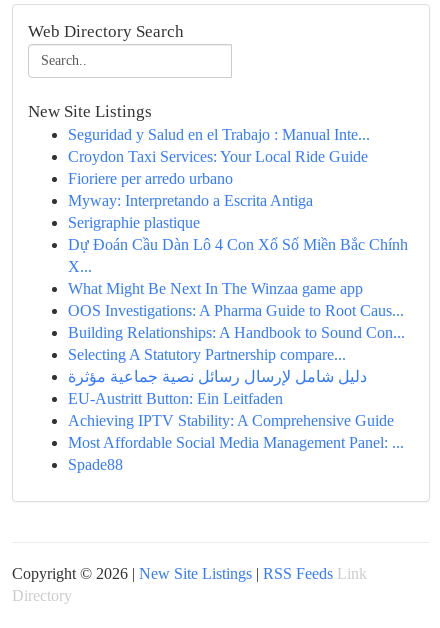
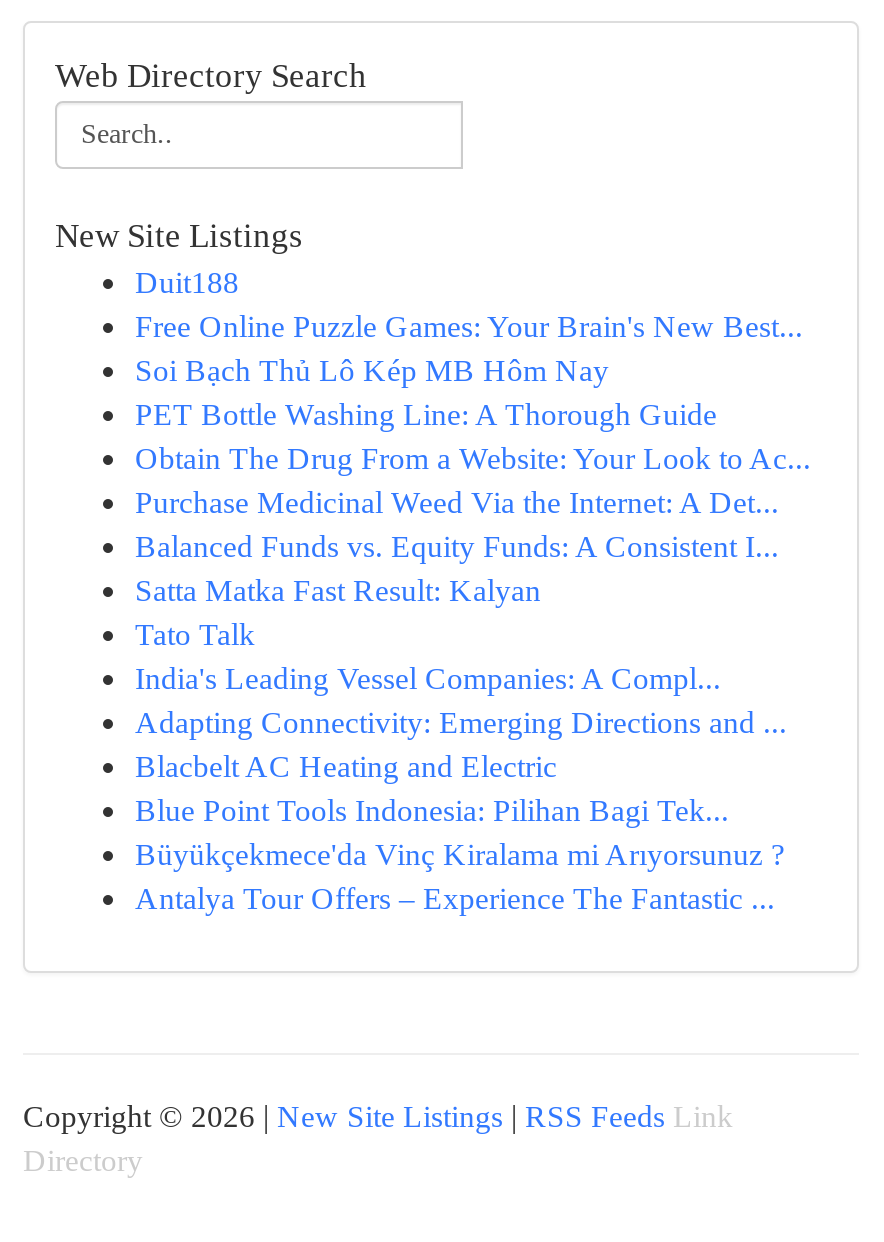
[68,126,408,473] Seguridad y Salud en el Trabajo : Manual Inte... | Croydon Taxi Services: Your Local Ride Guide | Fioriere per arredo urbano | Myway: Interpretando a Escrita Antiga | Serigraphie plastique | Dự Đoán Cầu Dàn Lô 4 Con Xổ Số Miền Bắc Chính | X... | What Might Be Next In The Winzaa game app | OOS Investigations: A Pharma Guide to Root Caus... | Building Relationships: A Handbook to Sound Con... | Selecting A Statutory Partnership compare... | دليل شامل لإرسال رسائل نصية جماعية مؤثرة | EU-Austritt Button: Ein Leitfaden | Achieving IPTV Stability: A Comprehensive Guide | Most Affordable Social Media Management Panel: ... | Spade88 -> [135,265,811,915] Duit188 | Free Online Puzzle Games: Your Brain's New Best... | Soi Bạch Thủ Lô Kép MB Hôm Nay | PET Bottle Washing Line: A Thorough Guide | Obtain The Drug From a Website: Your Look to Ac... | Purchase Medicinal Weed Via the Internet: A Det... | Balanced Funds vs. Equity Funds: A Consistent I... | Satta Matka Fast Result: Kalyan | Tato Talk | India's Leading Vessel Companies: A Compl... | Adapting Connectivity: Emerging Directions and ... | Blacbelt AC Heating and Electric | Blue Point Tools Indonesia: Pilihan Bagi Tek... | Büyükçekmece'da Vinç Kiralama mi Arıyorsunuz ? | Antalya Tour Offers – Experience The Fantastic ...

